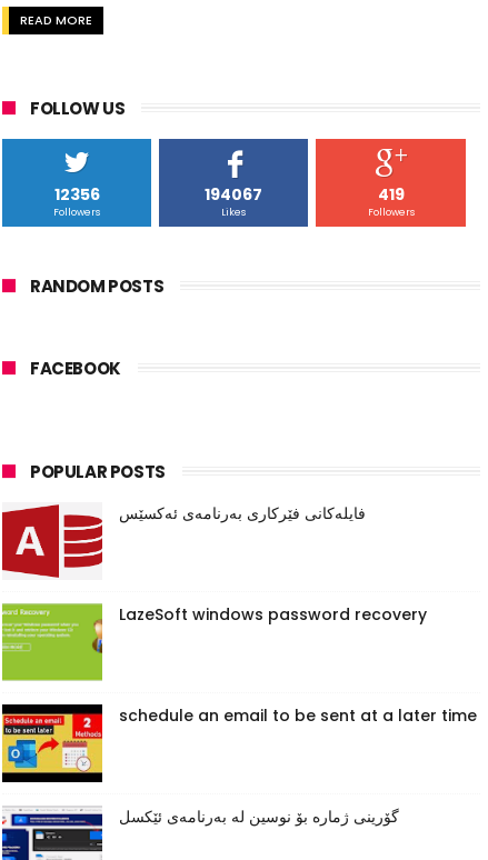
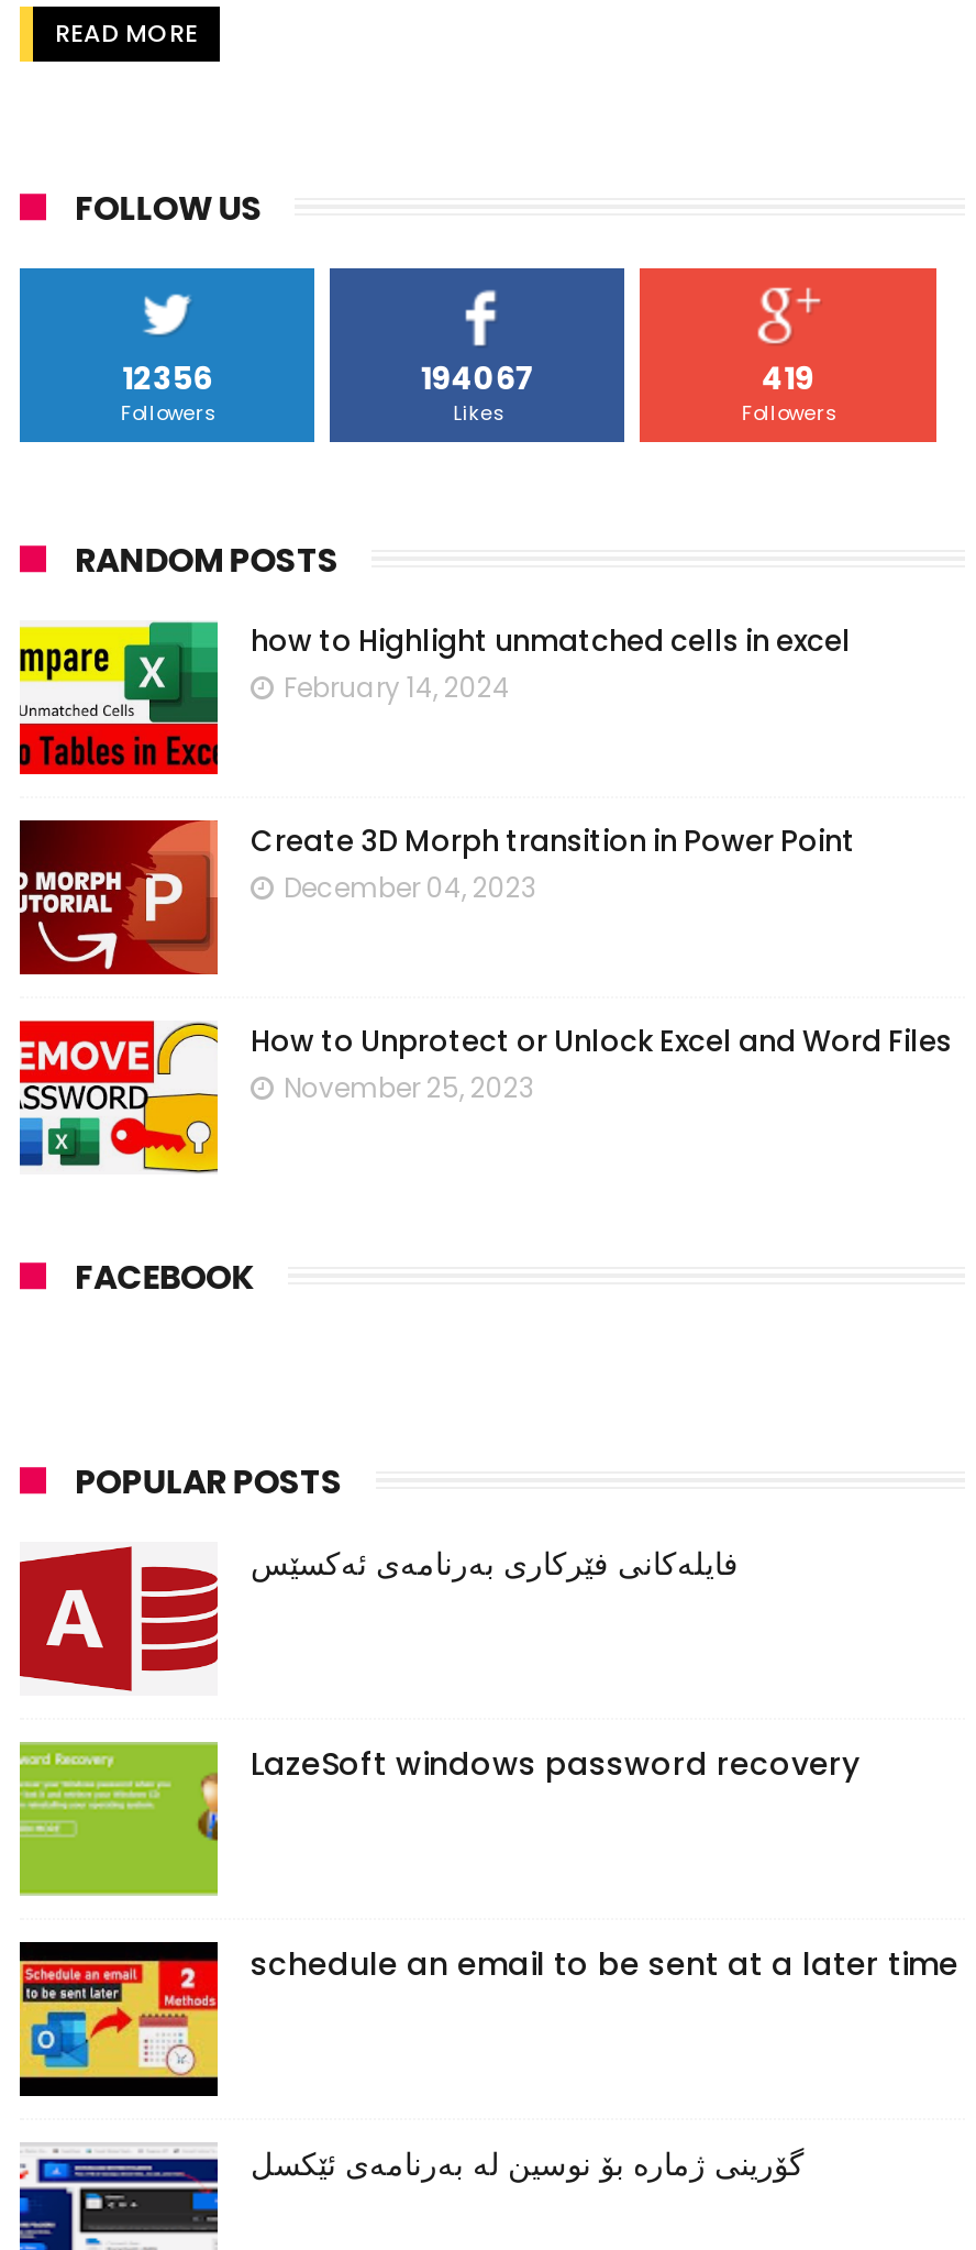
none -> [18,620,851,776] [image] | how to Highlight unmatched cells in excel | February 14, 2024
none -> [18,818,855,977] [image] | Create 3D Morph transition in Power Point | December 04, 2023
none -> [18,1018,952,1174] [image] | How to Unprotect or Unlock Excel and Word Files | November 25, 2023

